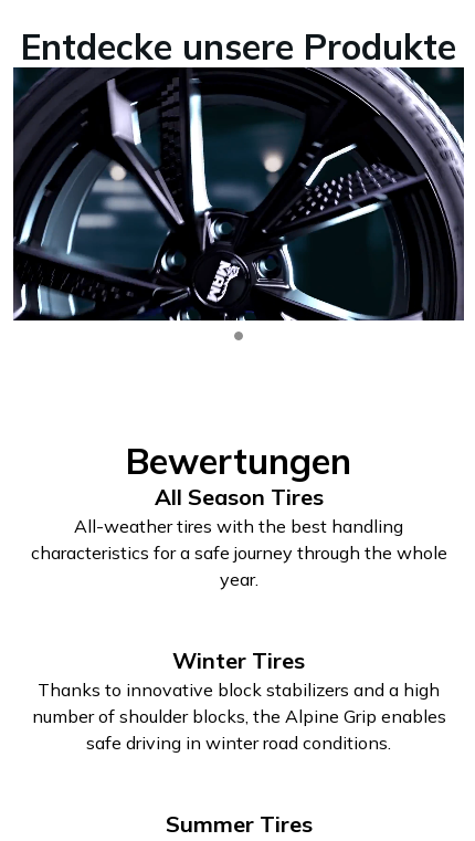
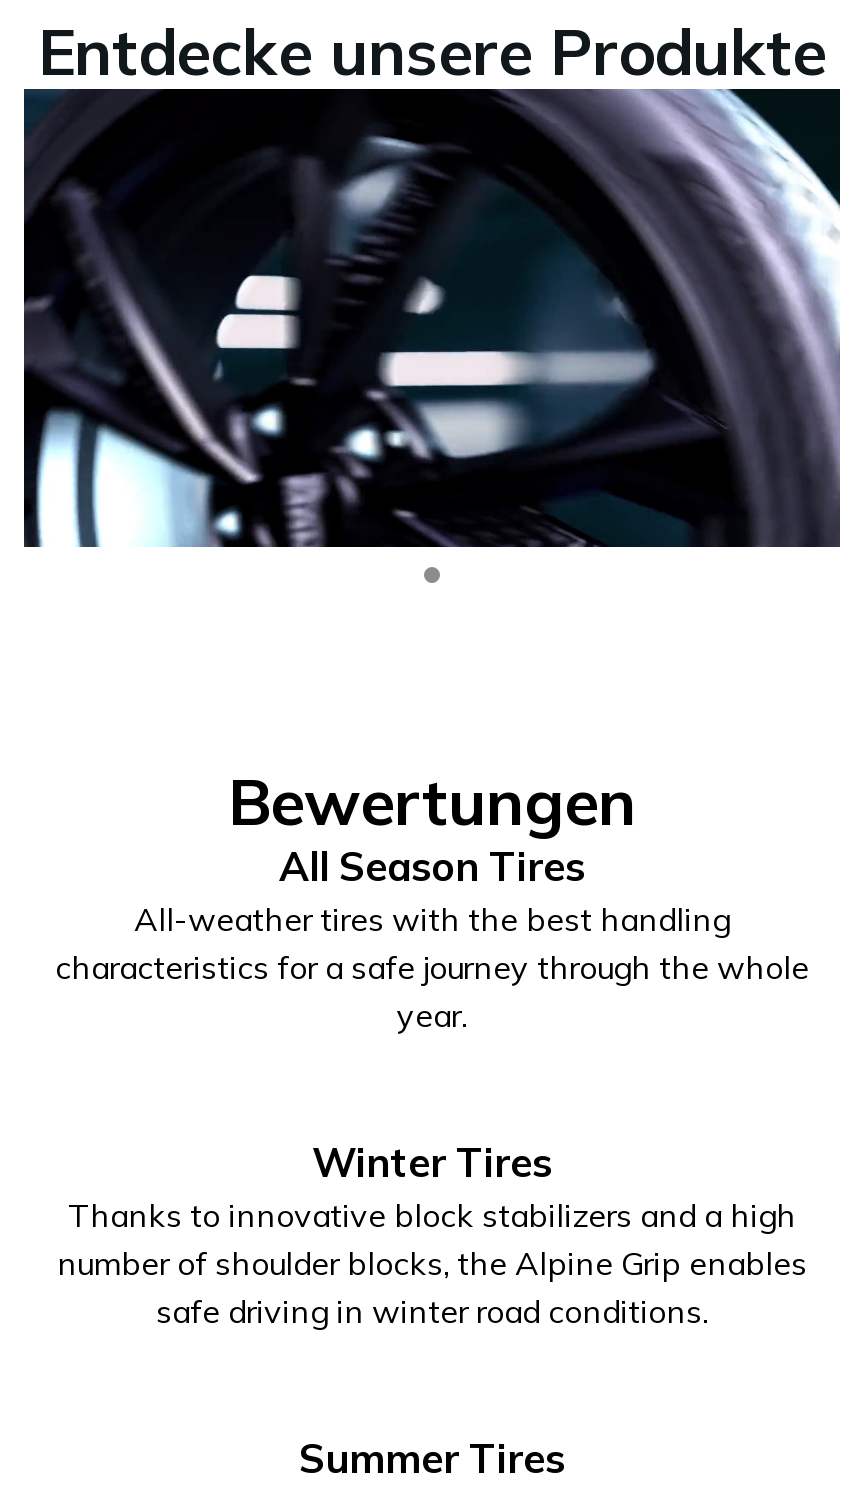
[13,71,465,322] [image] -> [22,95,840,549] [image]

